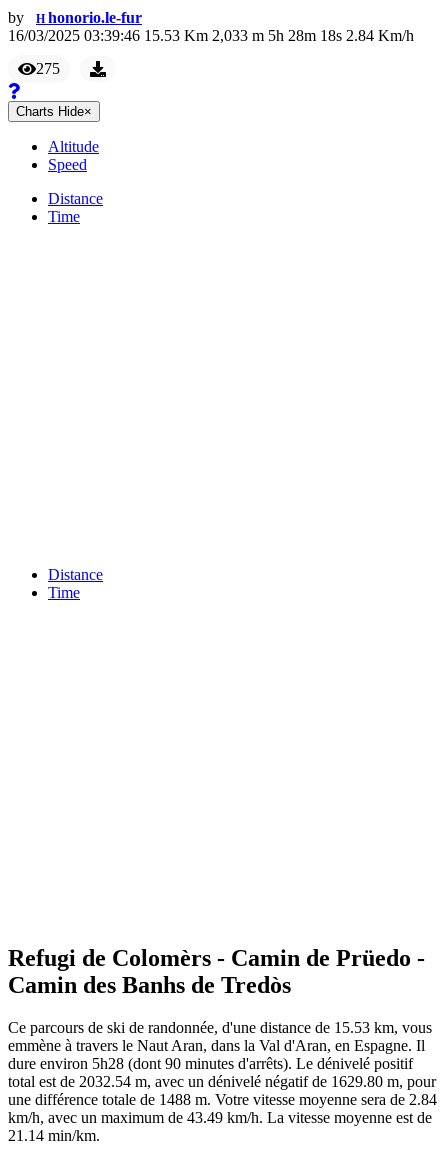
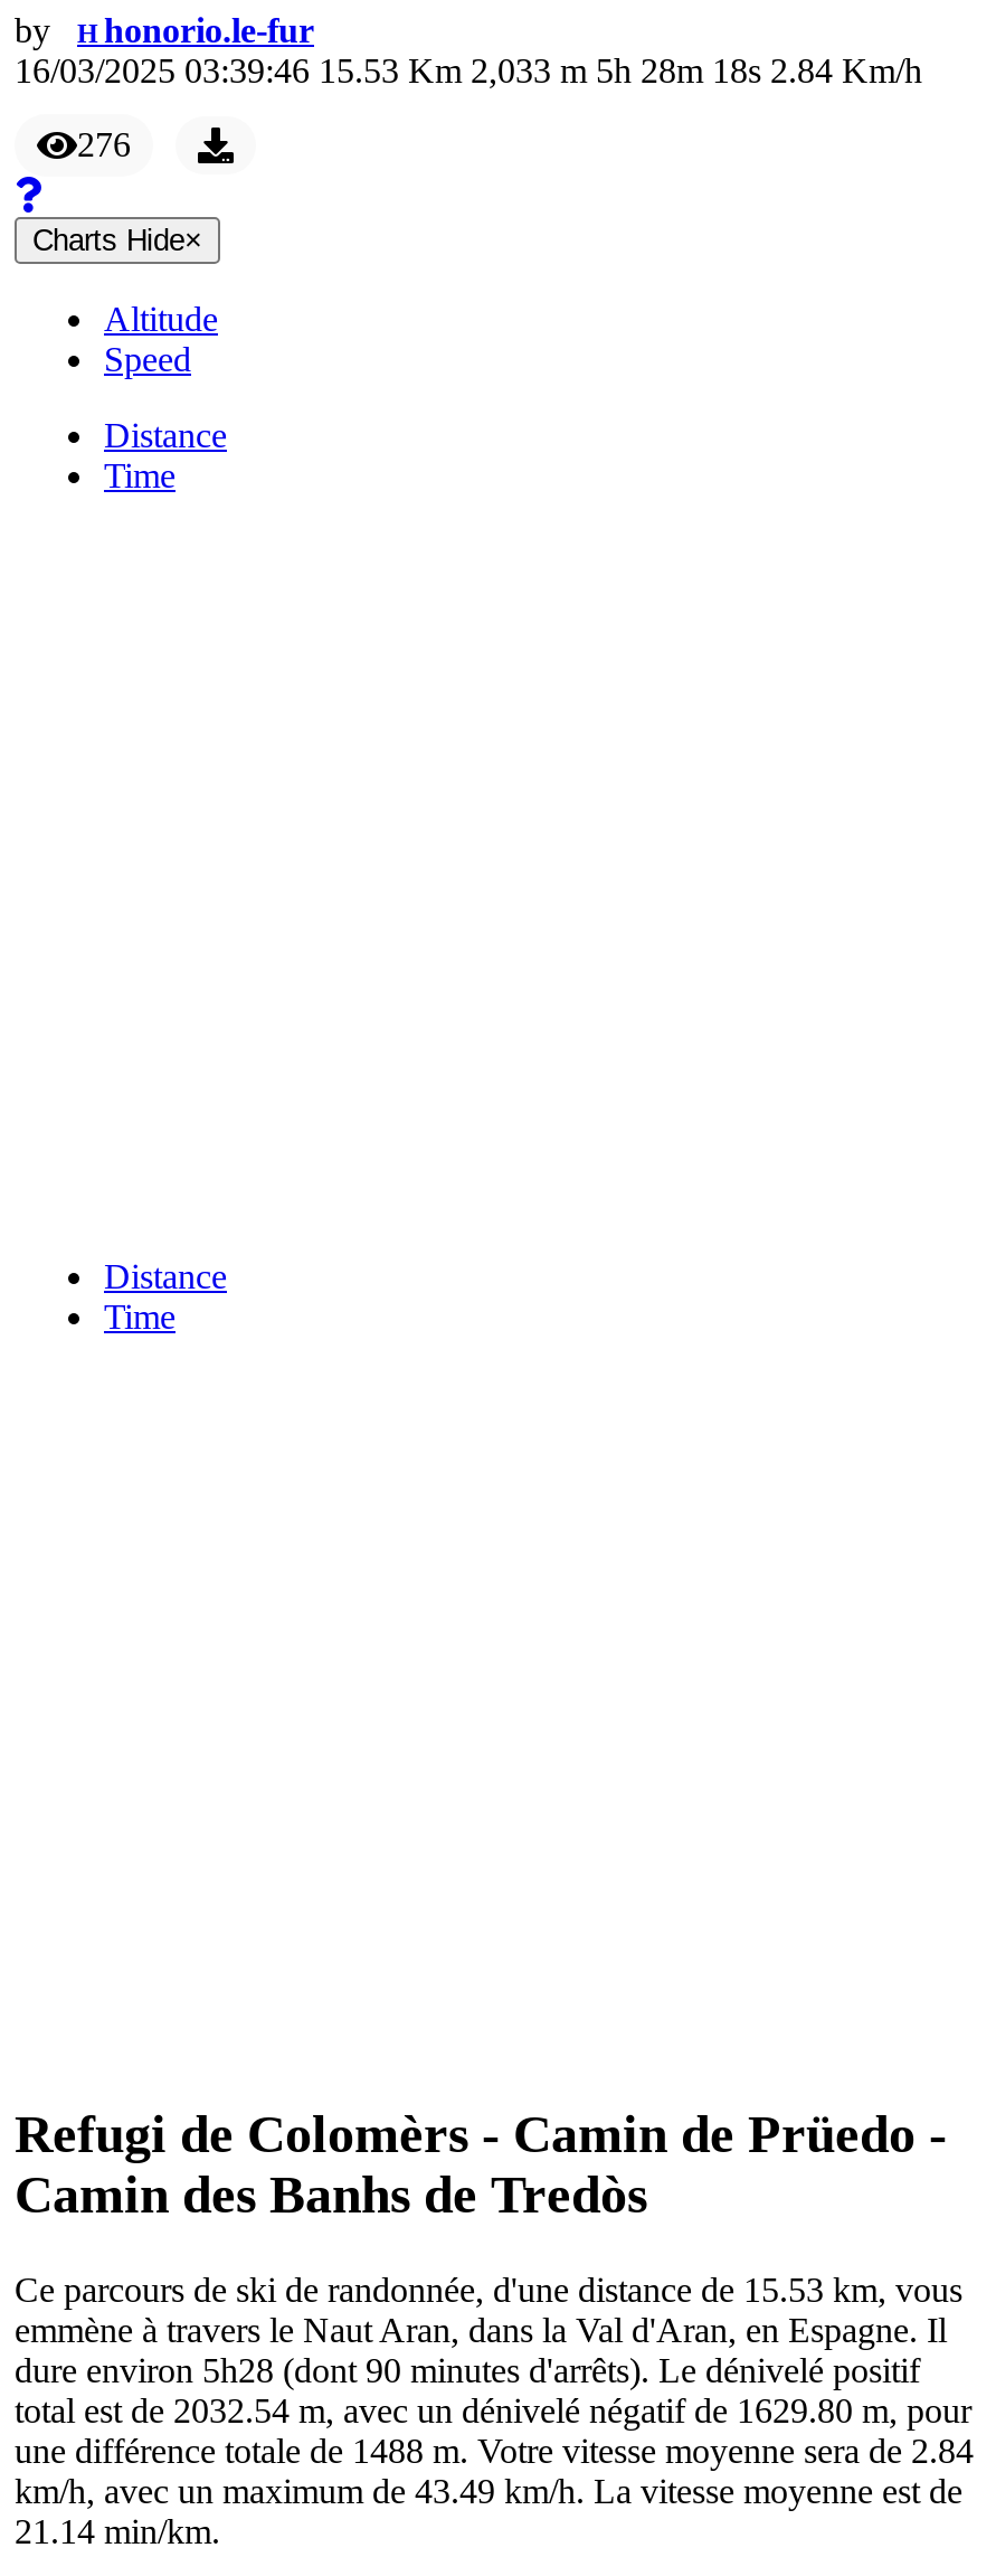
[36,59,60,76] 275 -> [77,124,131,162] 276

